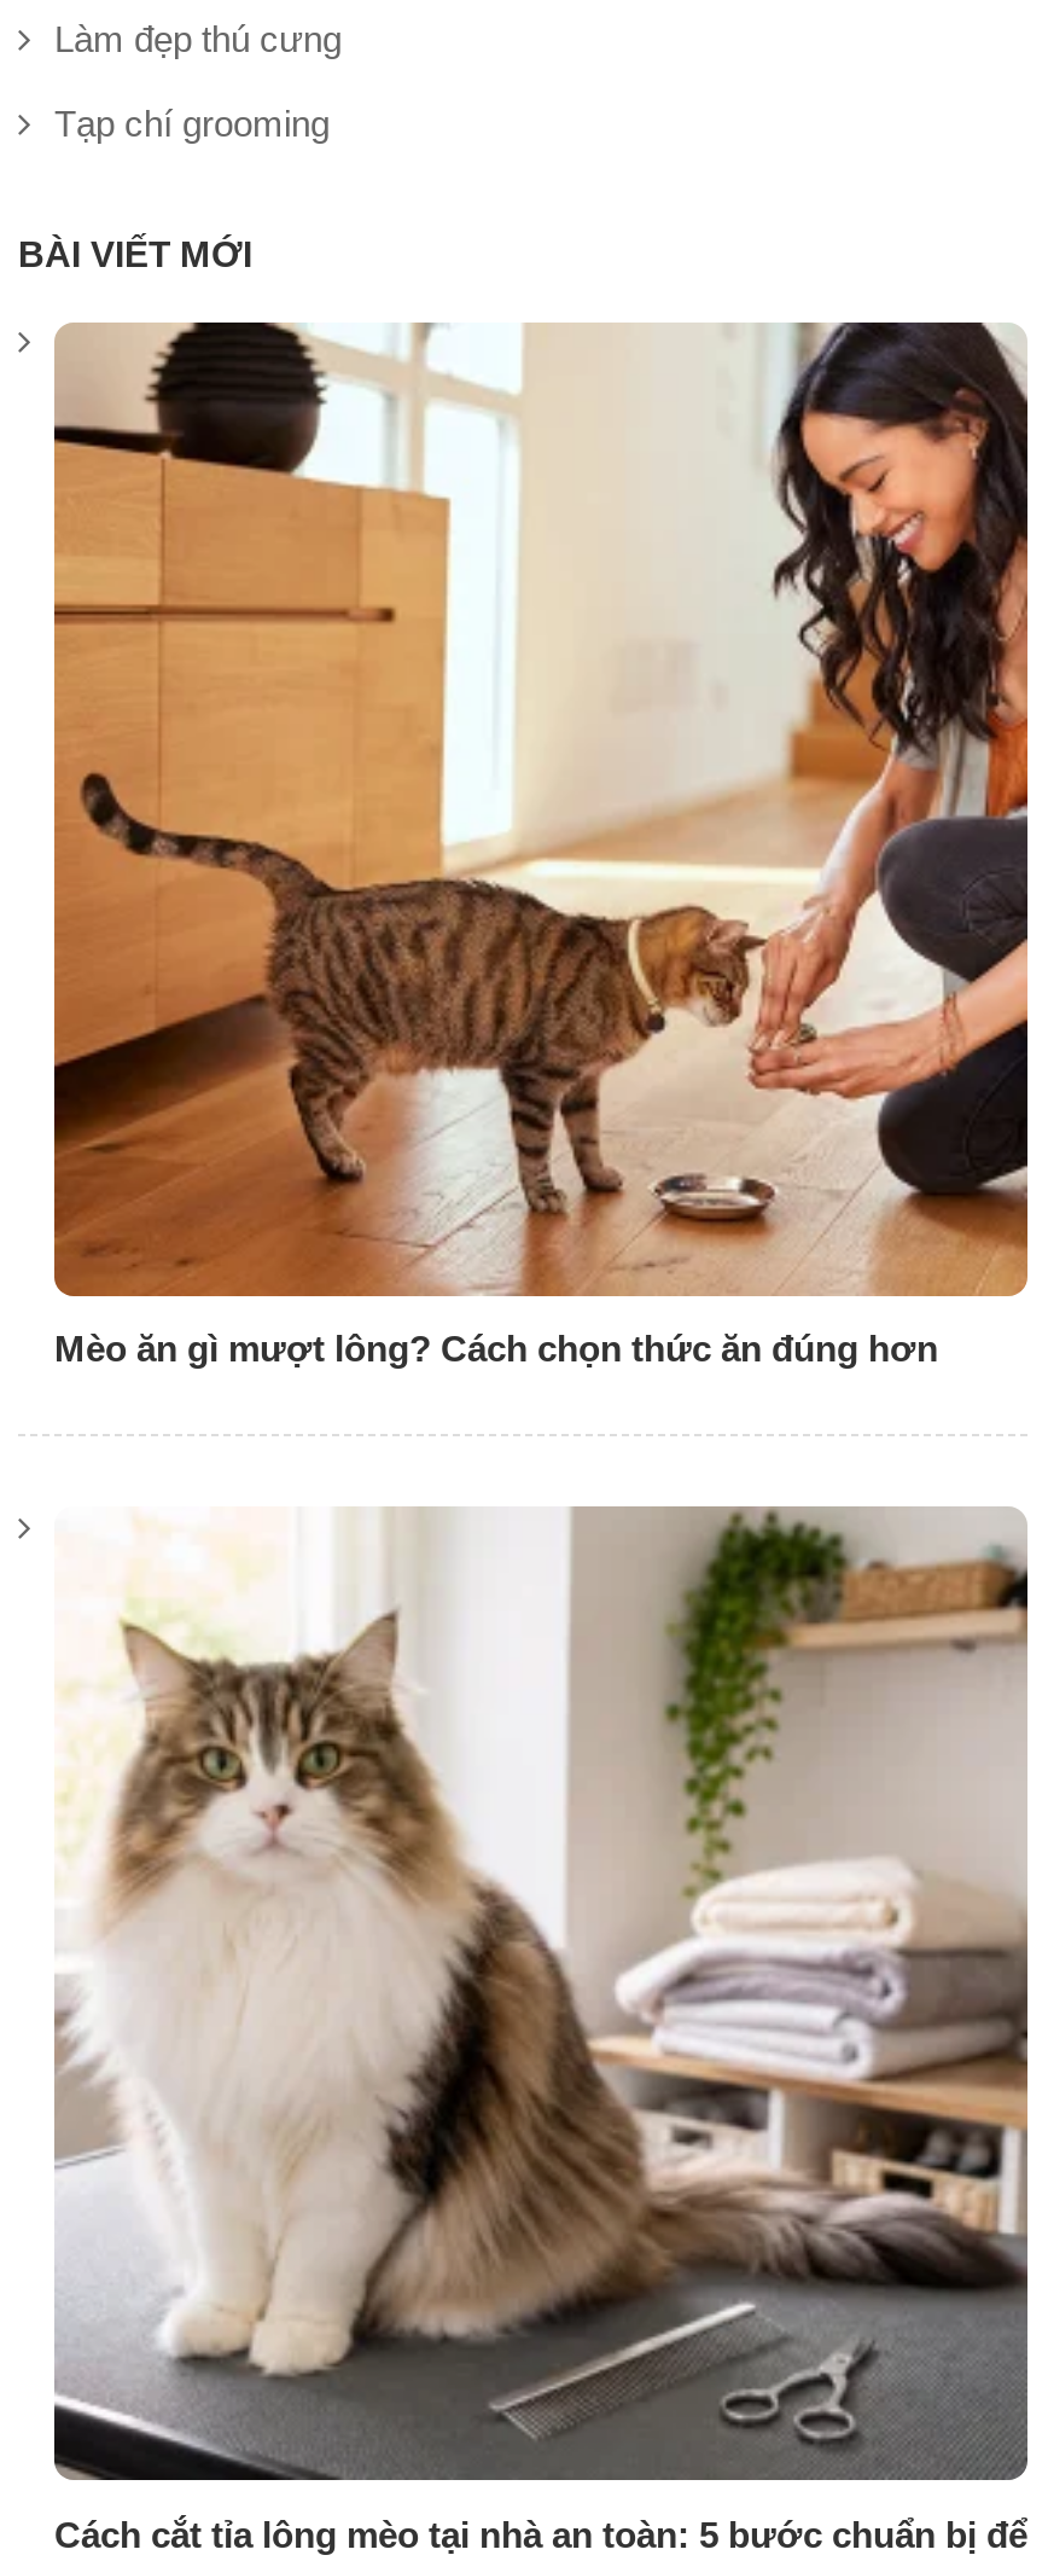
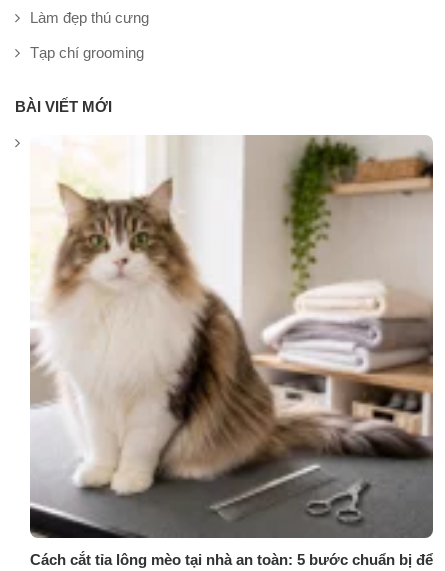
[52,320,1030,1368] [image] | Mèo ăn gì mượt lông? Cách chọn thức ăn đúng hơn -> none

